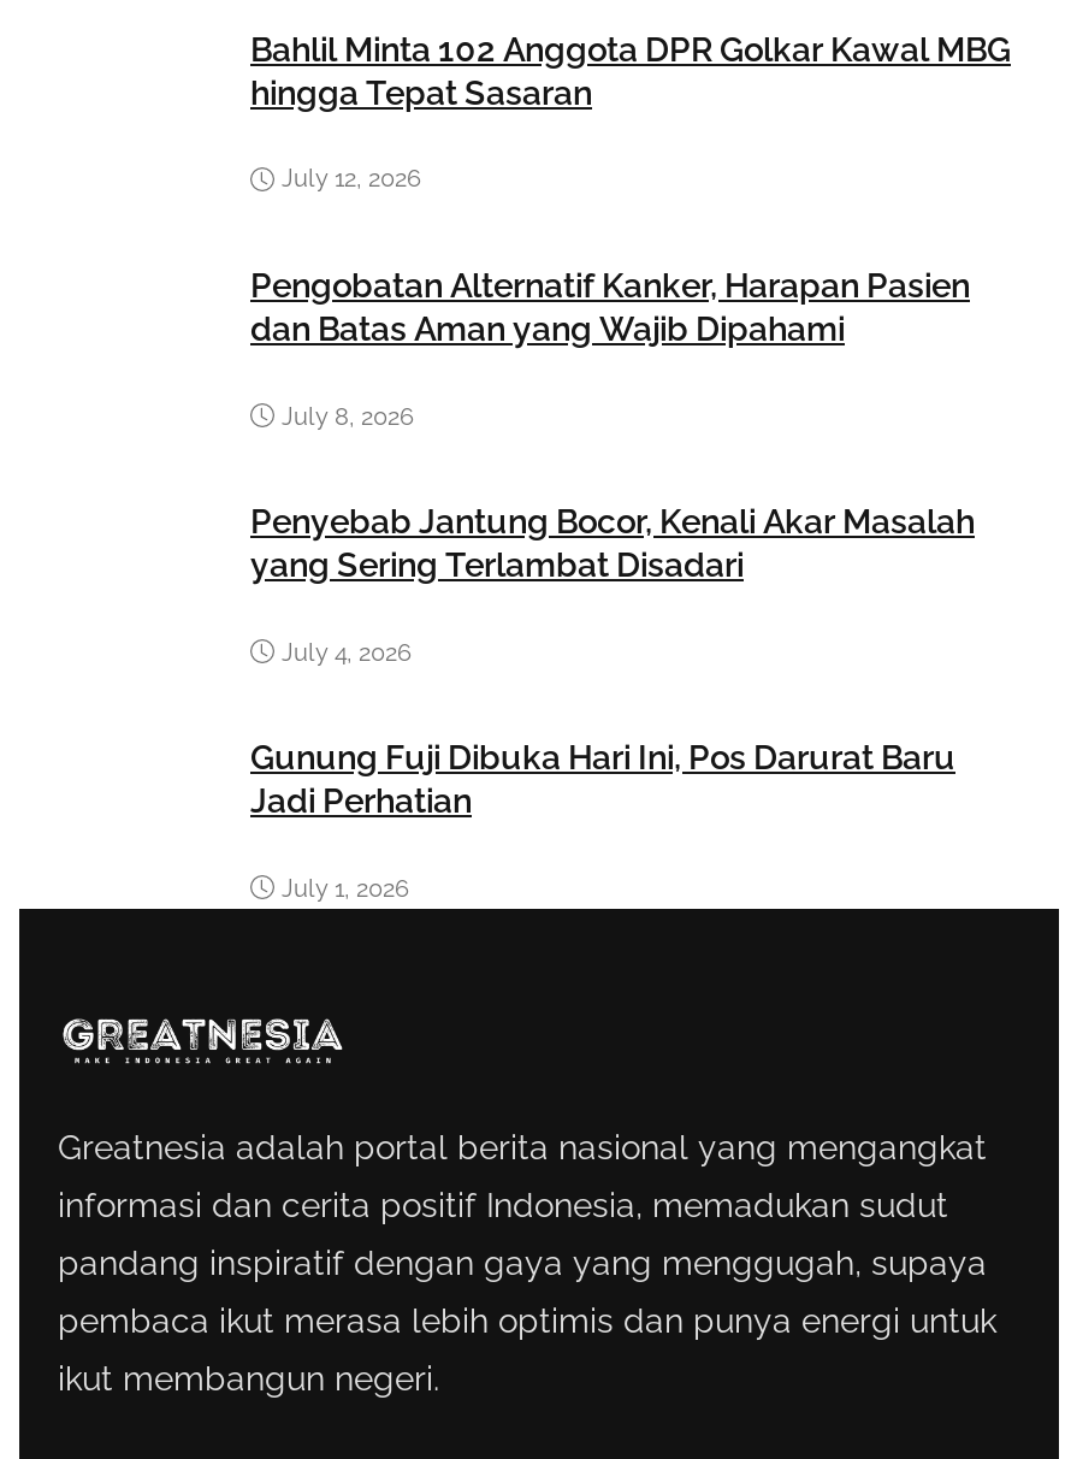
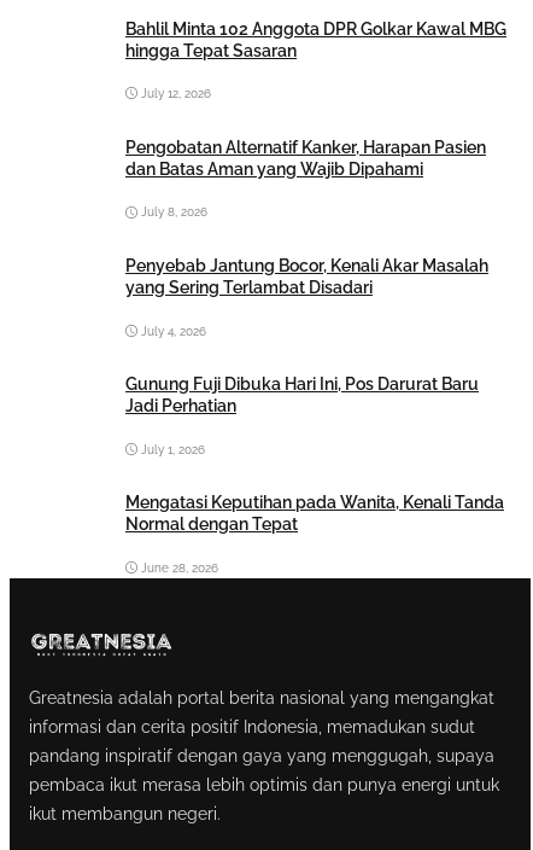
none -> [125,493,504,575] Mengatasi Keputihan pada Wanita, Kenali Tanda | Normal dengan Tepat | June 28, 2026

